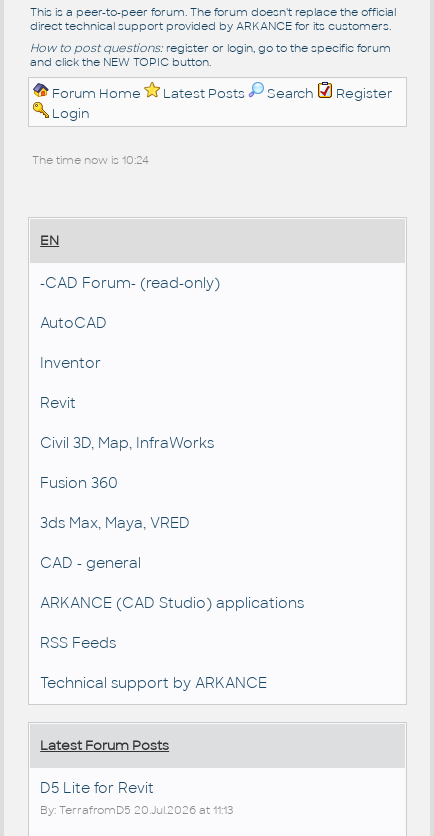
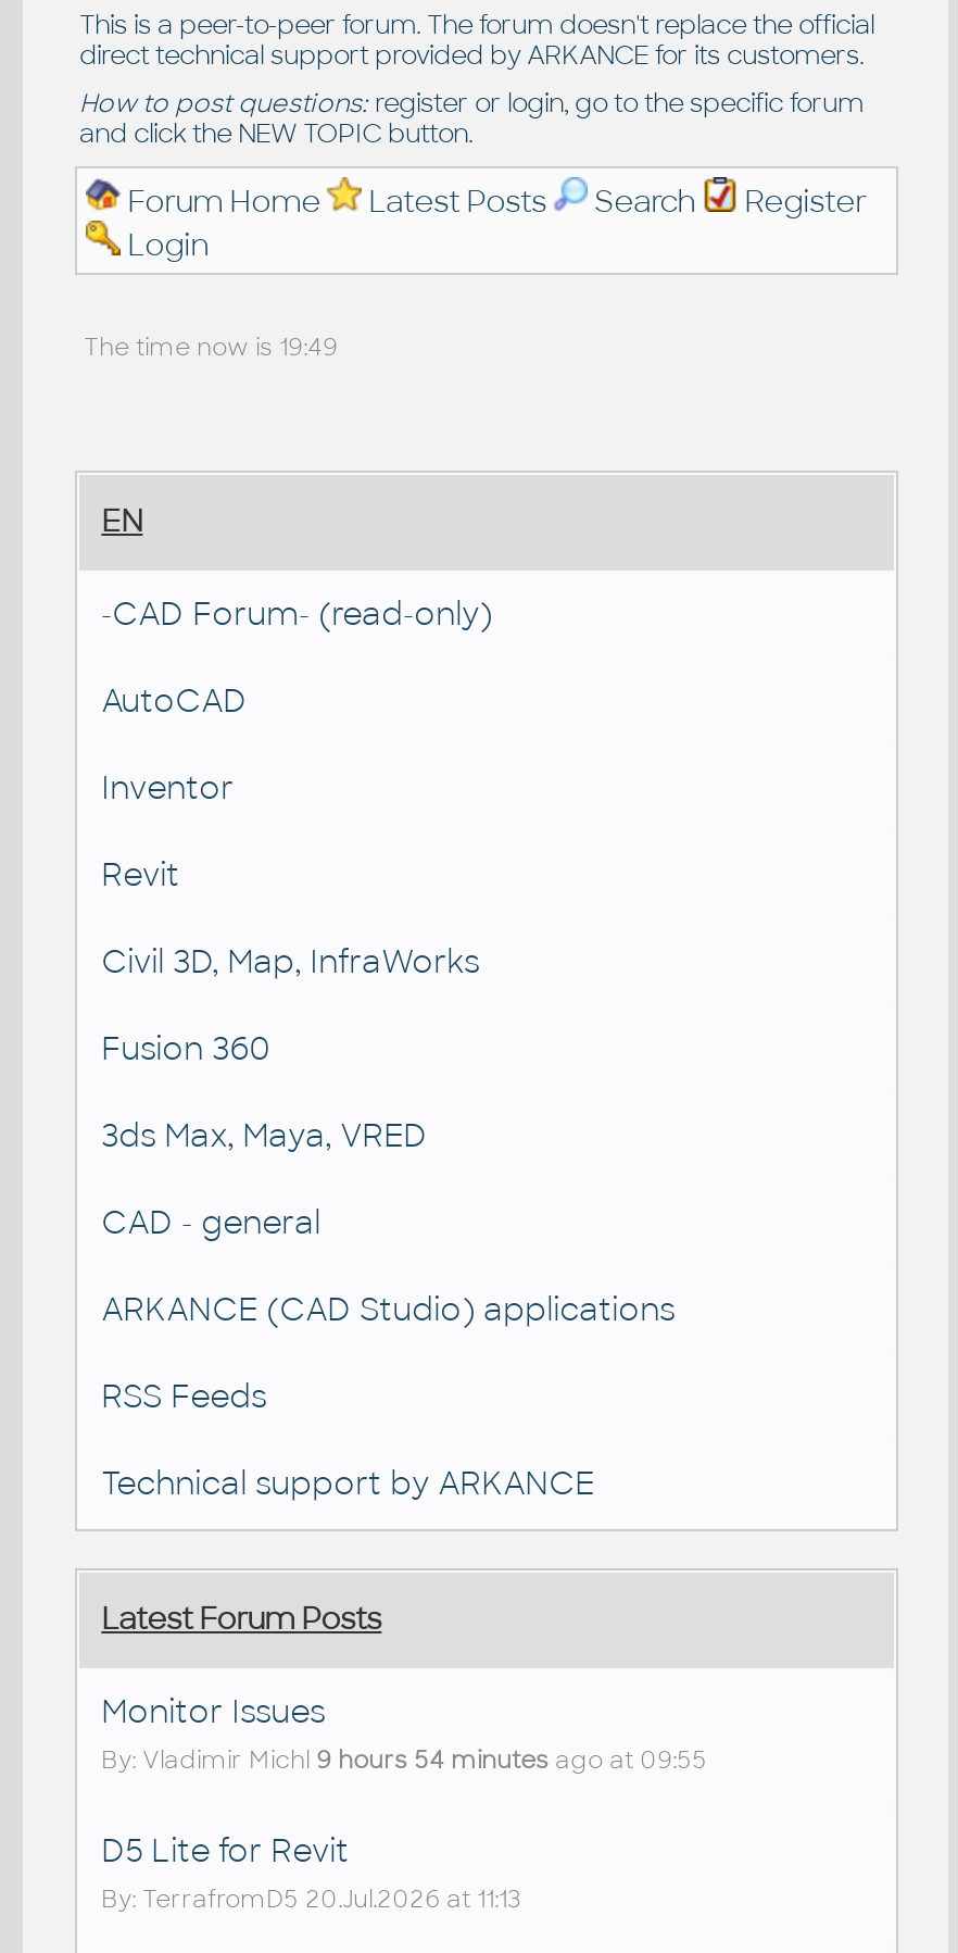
[32,153,149,167] The time now is 10:24 -> [84,331,338,362] The time now is 19:49
none -> [101,1692,708,1775] Monitor Issues | By: Vladimir Michl 9 hours 54 minutes ago at 09:55

